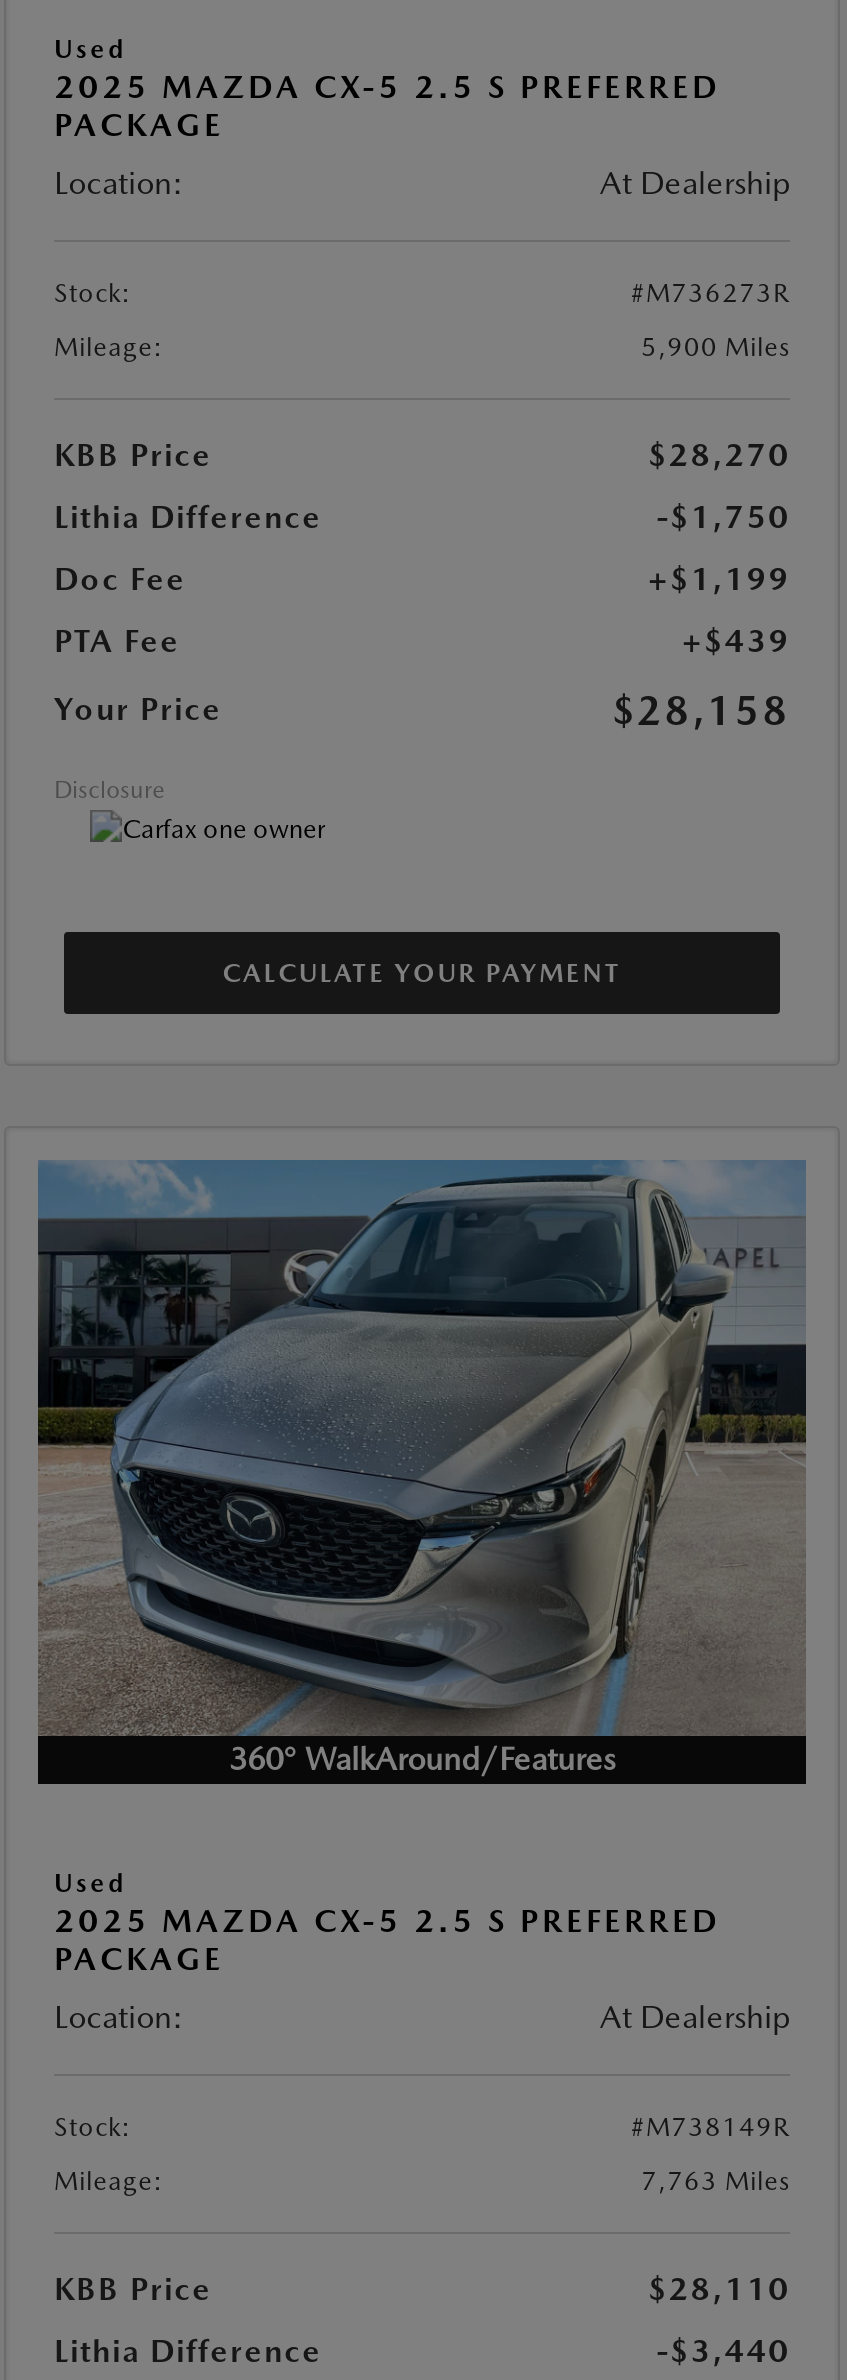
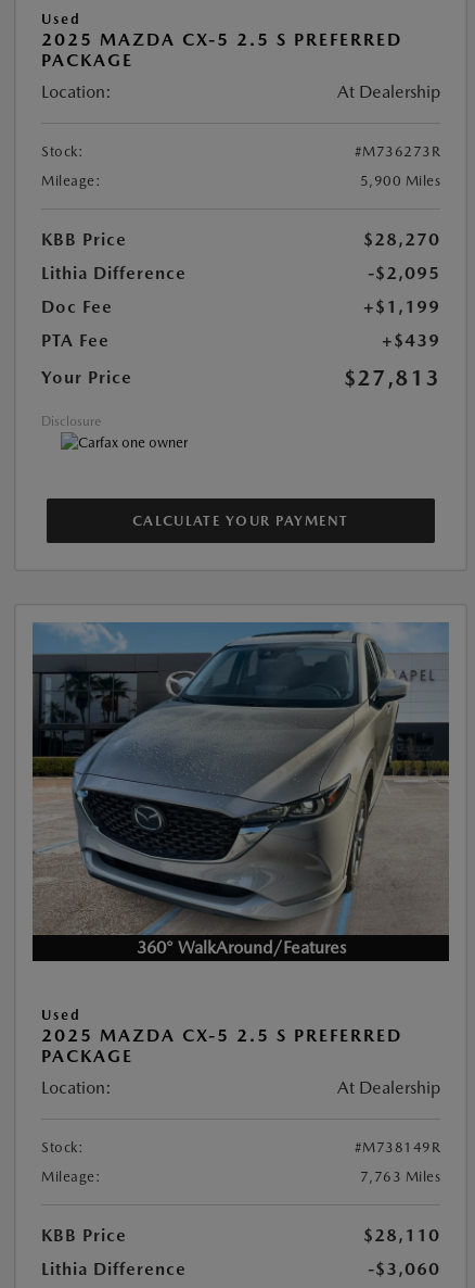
[656,498,790,536] -$1,750 -> [368,263,440,283] -$2,095
[612,686,790,734] $28,158 -> [344,365,440,391] $27,813
[656,2333,790,2371] -$3,440 -> [368,1259,440,1280] -$3,060

